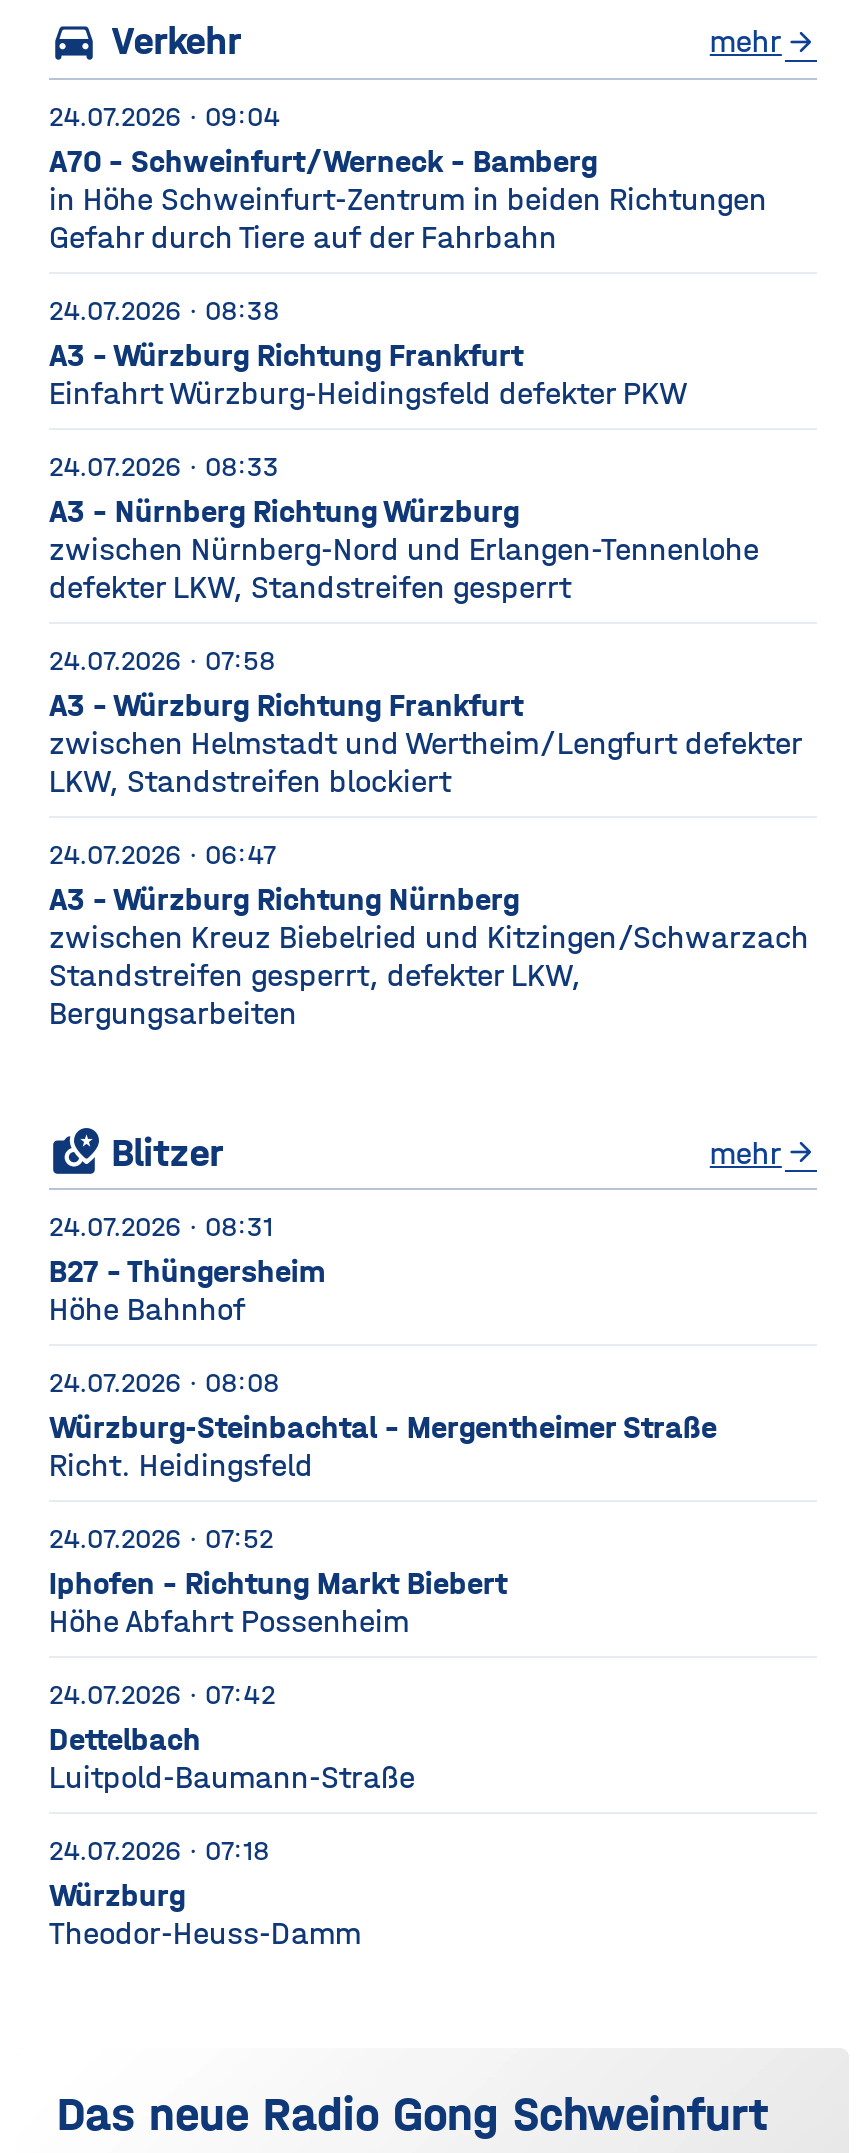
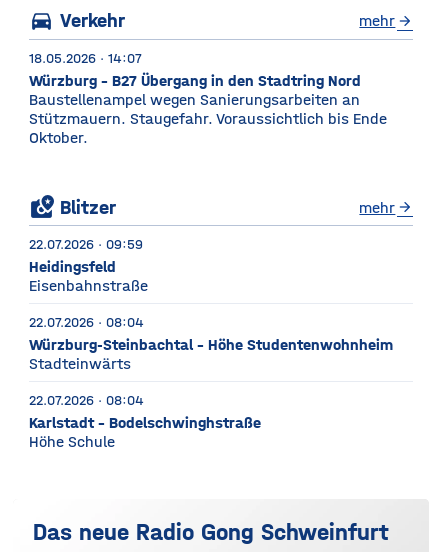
[49,100,809,1032] 24.07.2026 · 09:04 | A70 - Schweinfurt/Werneck - Bamberg | in Höhe Schweinfurt-Zentrum in beiden Richtungen | Gefahr durch Tiere auf der Fahrbahn | 24.07.2026 · 08:38 | A3 - Würzburg Richtung Frankfurt | Einfahrt Würzburg-Heidingsfeld defekter PKW | 24.07.2026 · 08:33 | A3 - Nürnberg Richtung Würzburg | zwischen Nürnberg-Nord und Erlangen-Tennenlohe | defekter LKW, Standstreifen gesperrt | 24.07.2026 · 07:58 | A3 - Würzburg Richtung Frankfurt | zwischen Helmstadt und Wertheim/Lengfurt defekter | LKW, Standstreifen blockiert | 24.07.2026 · 06:47 | A3 - Würzburg Richtung Nürnberg | zwischen Kreuz Biebelried und Kitzingen/Schwarzach | Standstreifen gesperrt, defekter LKW, | Bergungsarbeiten -> [29,50,387,147] 18.05.2026 · 14:07 | Würzburg - B27 Übergang in den Stadtring Nord | Baustellenampel wegen Sanierungsarbeiten an | Stützmauern. Staugefahr. Voraussichtlich bis Ende | Oktober.
[49,1211,717,1953] 24.07.2026 · 08:31 | B27 - Thüngersheim | Höhe Bahnhof | 24.07.2026 · 08:08 | Würzburg-Steinbachtal - Mergentheimer Straße | Richt. Heidingsfeld | 24.07.2026 · 07:52 | Iphofen - Richtung Markt Biebert | Höhe Abfahrt Possenheim | 24.07.2026 · 07:42 | Dettelbach | Luitpold-Baumann-Straße | 24.07.2026 · 07:18 | Würzburg | Theodor-Heuss-Damm -> [29,236,393,451] 22.07.2026 · 09:59 | Heidingsfeld | Eisenbahnstraße | 22.07.2026 · 08:04 | Würzburg-Steinbachtal - Höhe Studentenwohnheim | Stadteinwärts | 22.07.2026 · 08:04 | Karlstadt - Bodelschwinghstraße | Höhe Schule

